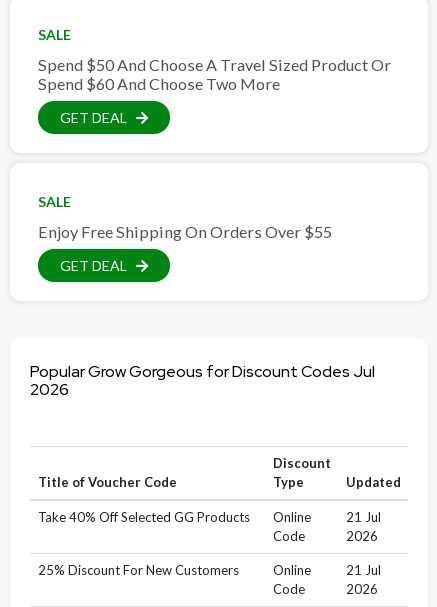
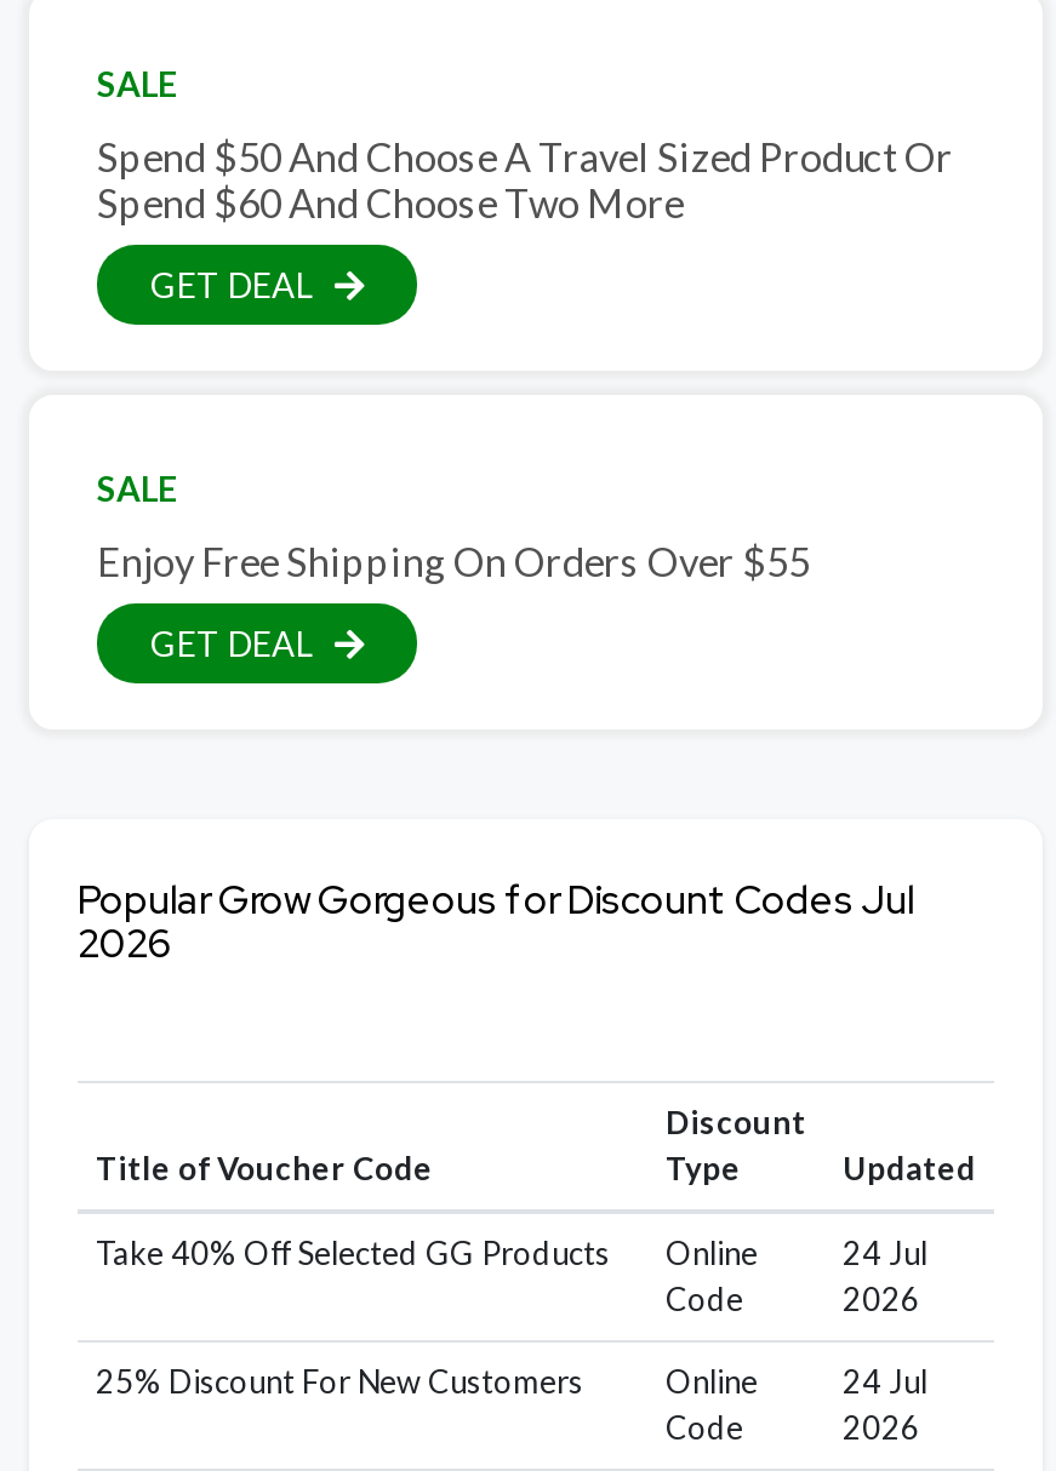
[345,509,380,525] 21 Jul -> [843,1233,927,1272] 24 Jul
[345,562,380,578] 21 Jul -> [843,1362,927,1400] 24 Jul

